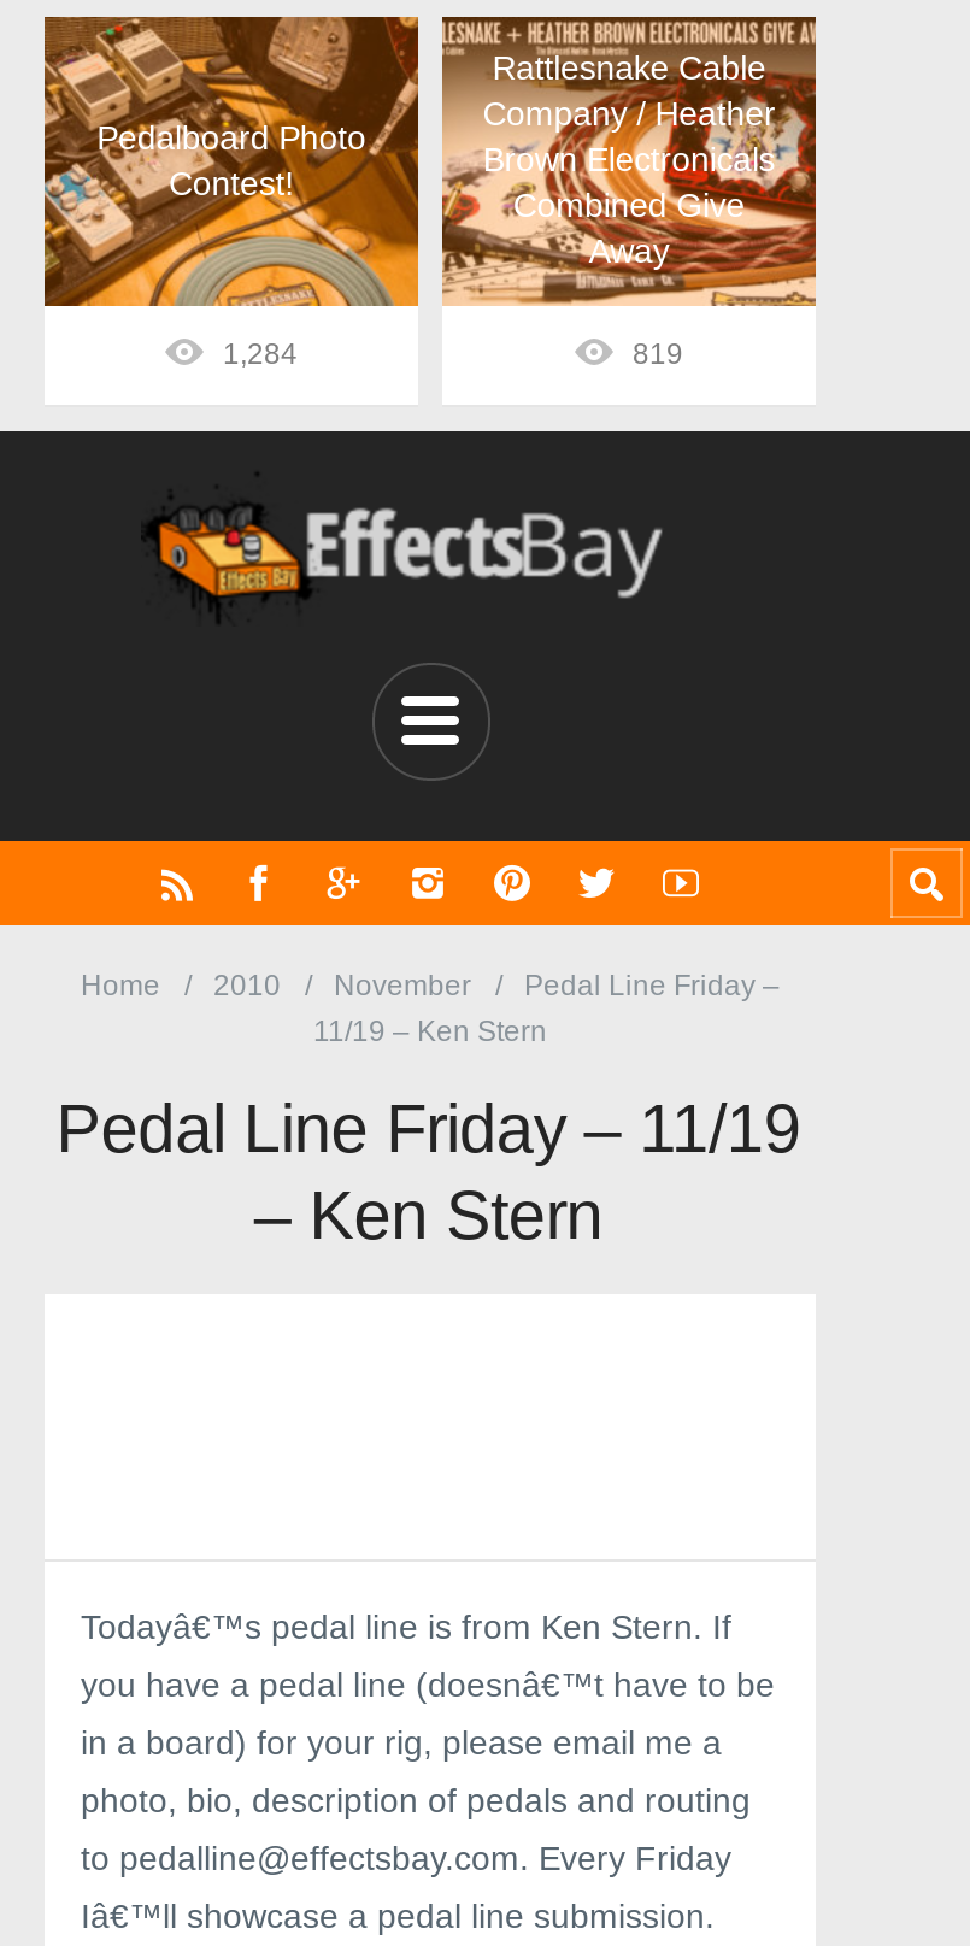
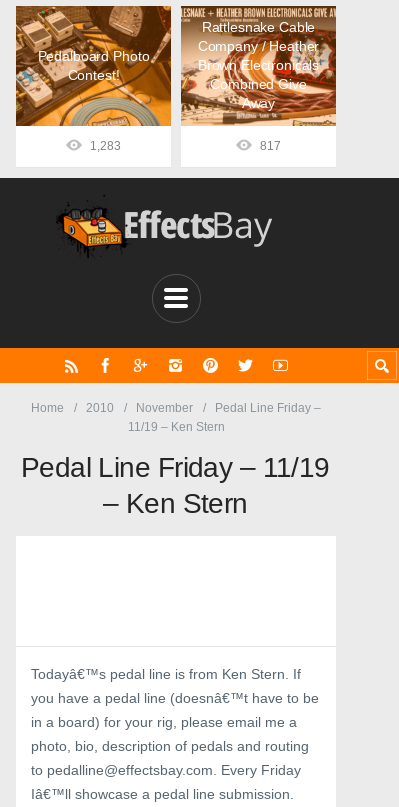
[223,337,298,371] 1,284 -> [90,139,121,153] 1,283
[633,337,683,371] 819 -> [260,139,281,153] 817

